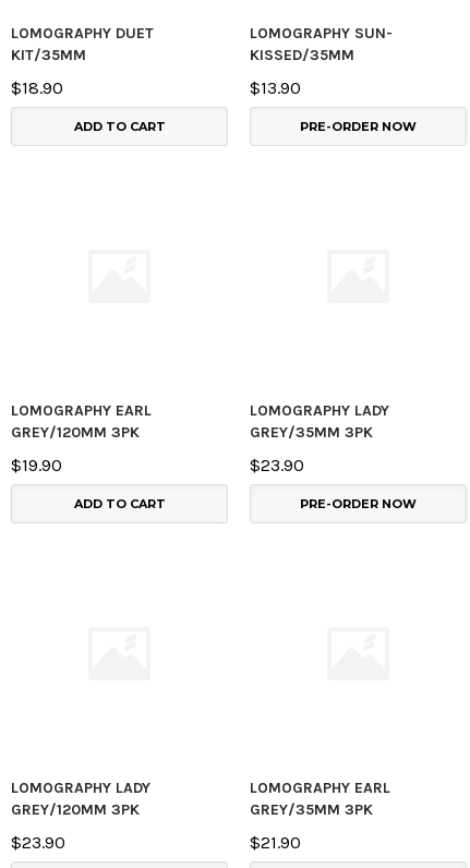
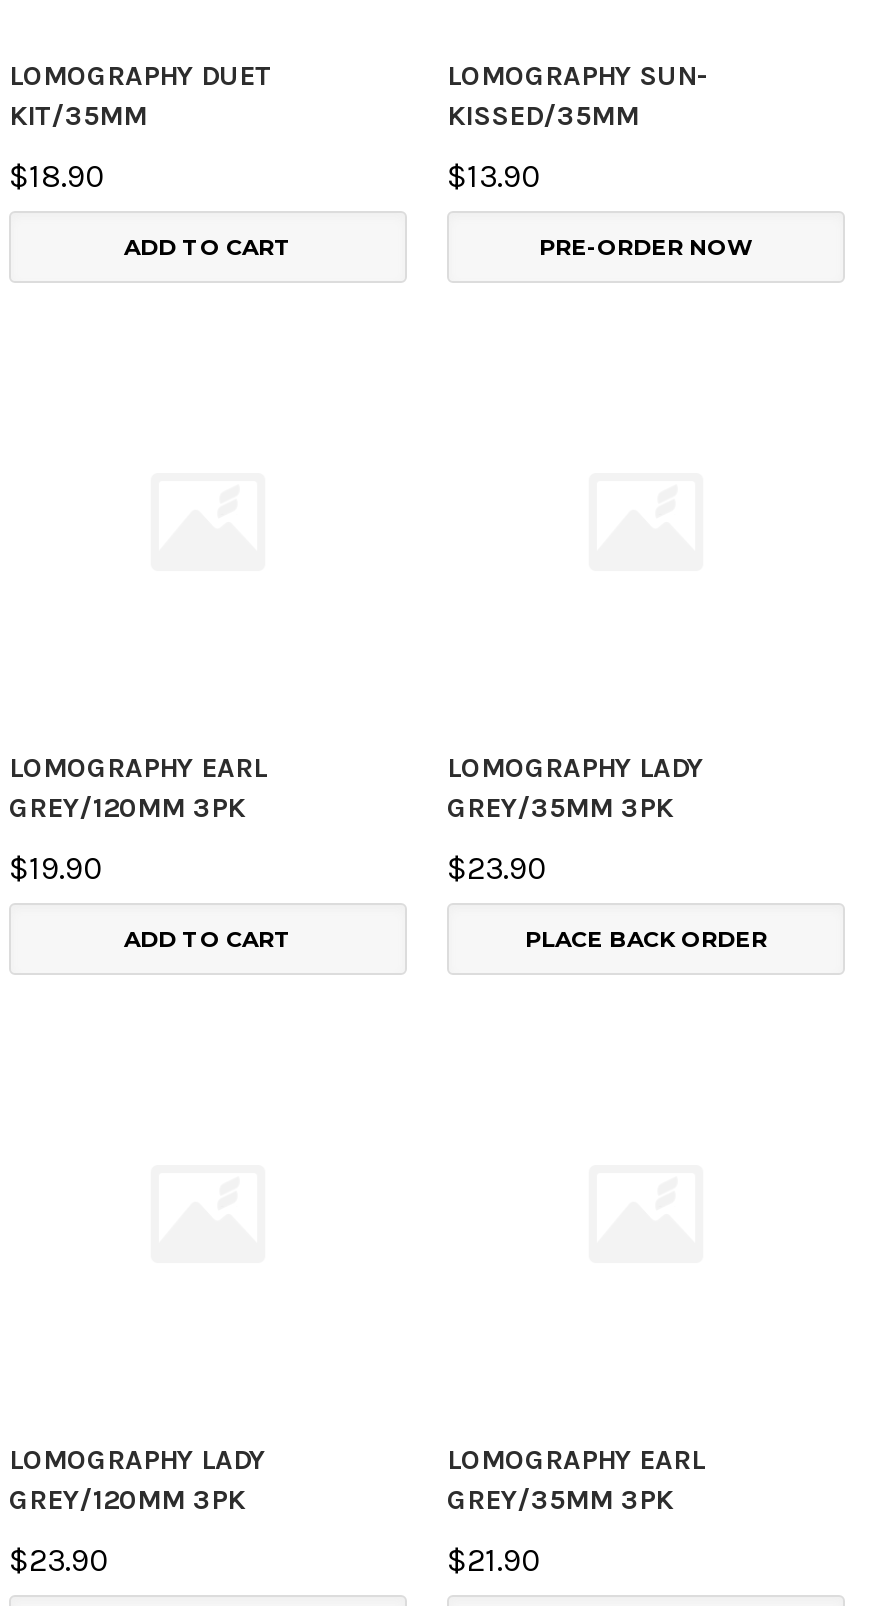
[300,496,417,511] PRE-ORDER NOW -> [525,925,767,953] PLACE BACK ORDER

